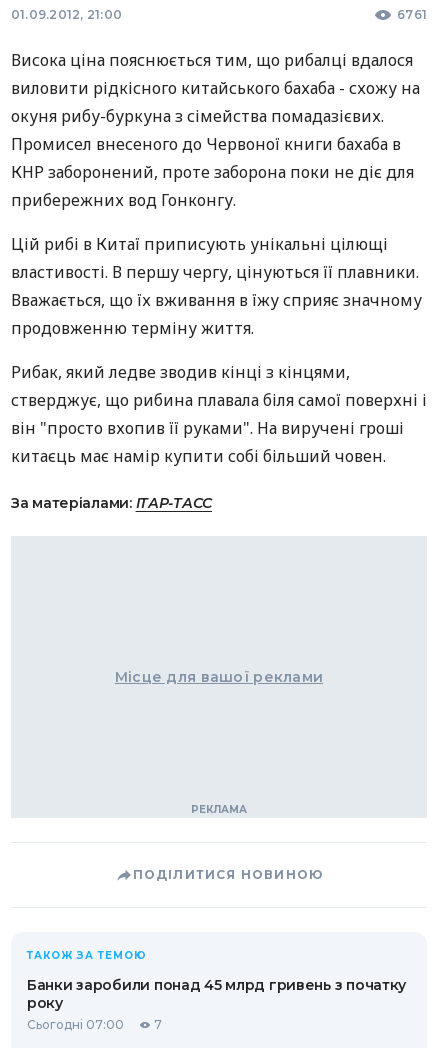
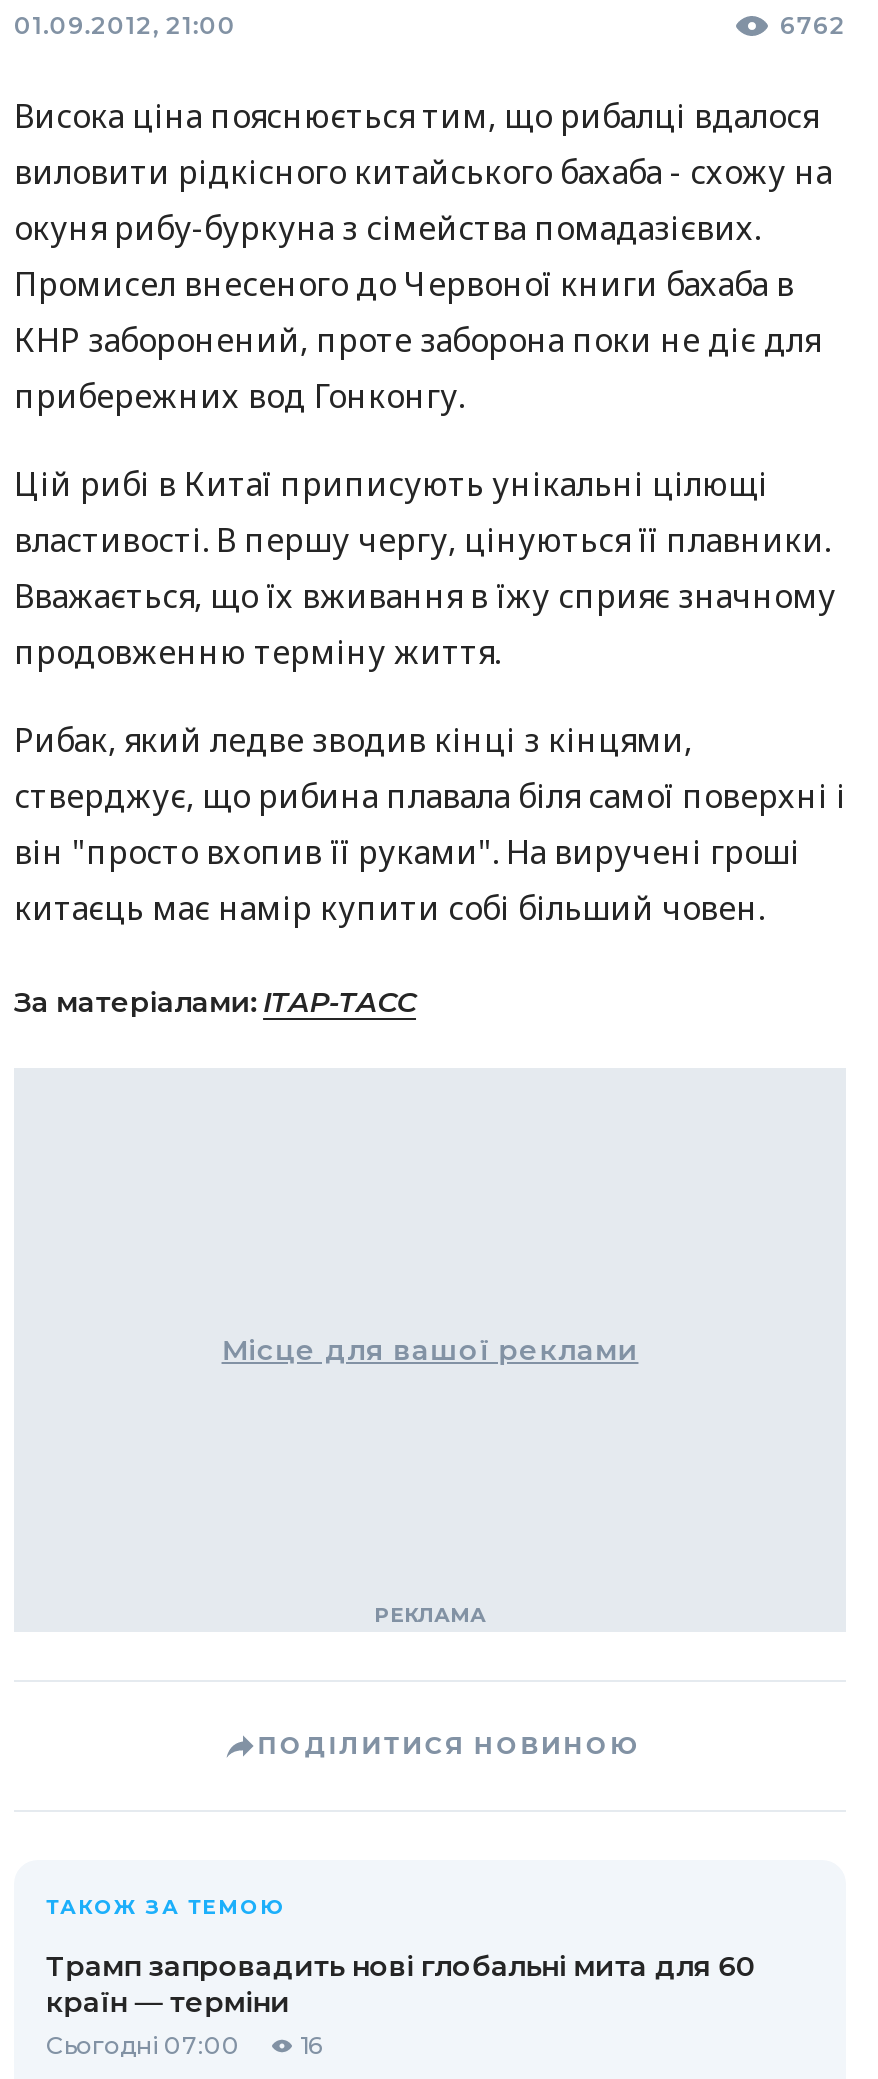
[397,7,427,22] 6761 -> [780,10,846,40] 6762
[27,976,406,1012] Банки заробили понад 45 млрд гривень з початку | року -> [46,1948,755,2020] Трамп запровадить нові глобальні мита для 60 | країн — терміни
[27,1017,162,1032] Сьогодні 07:00 7 -> [46,2030,322,2060] Сьогодні 07:00 16

